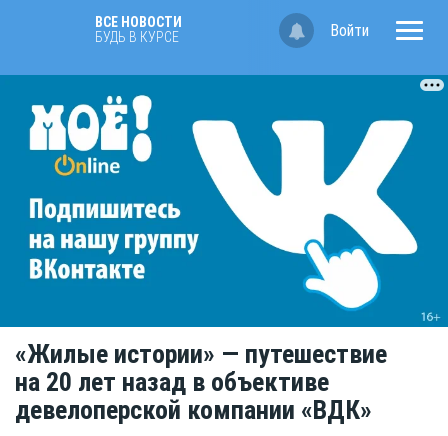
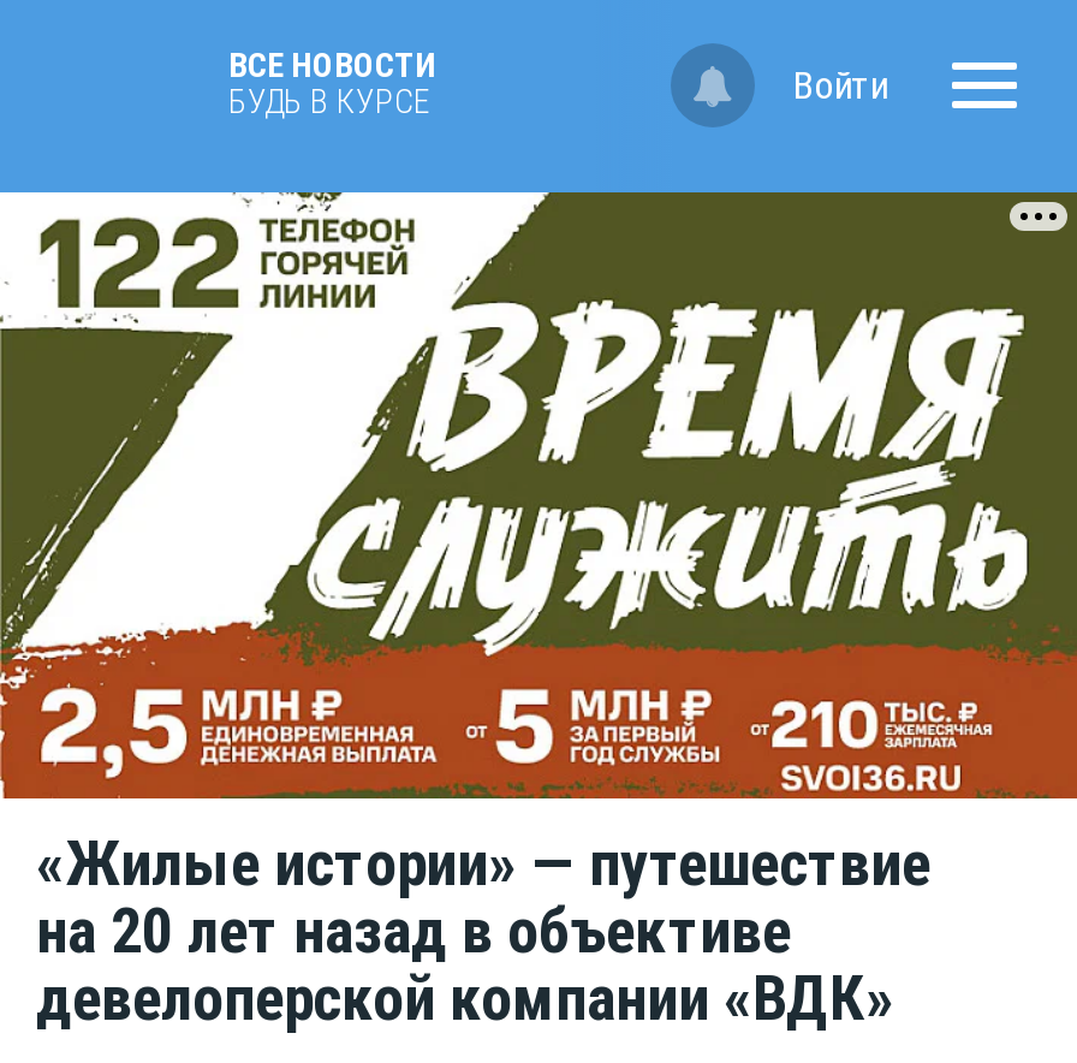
[3,74,445,328] [image] -> [7,190,1070,801] [image]

